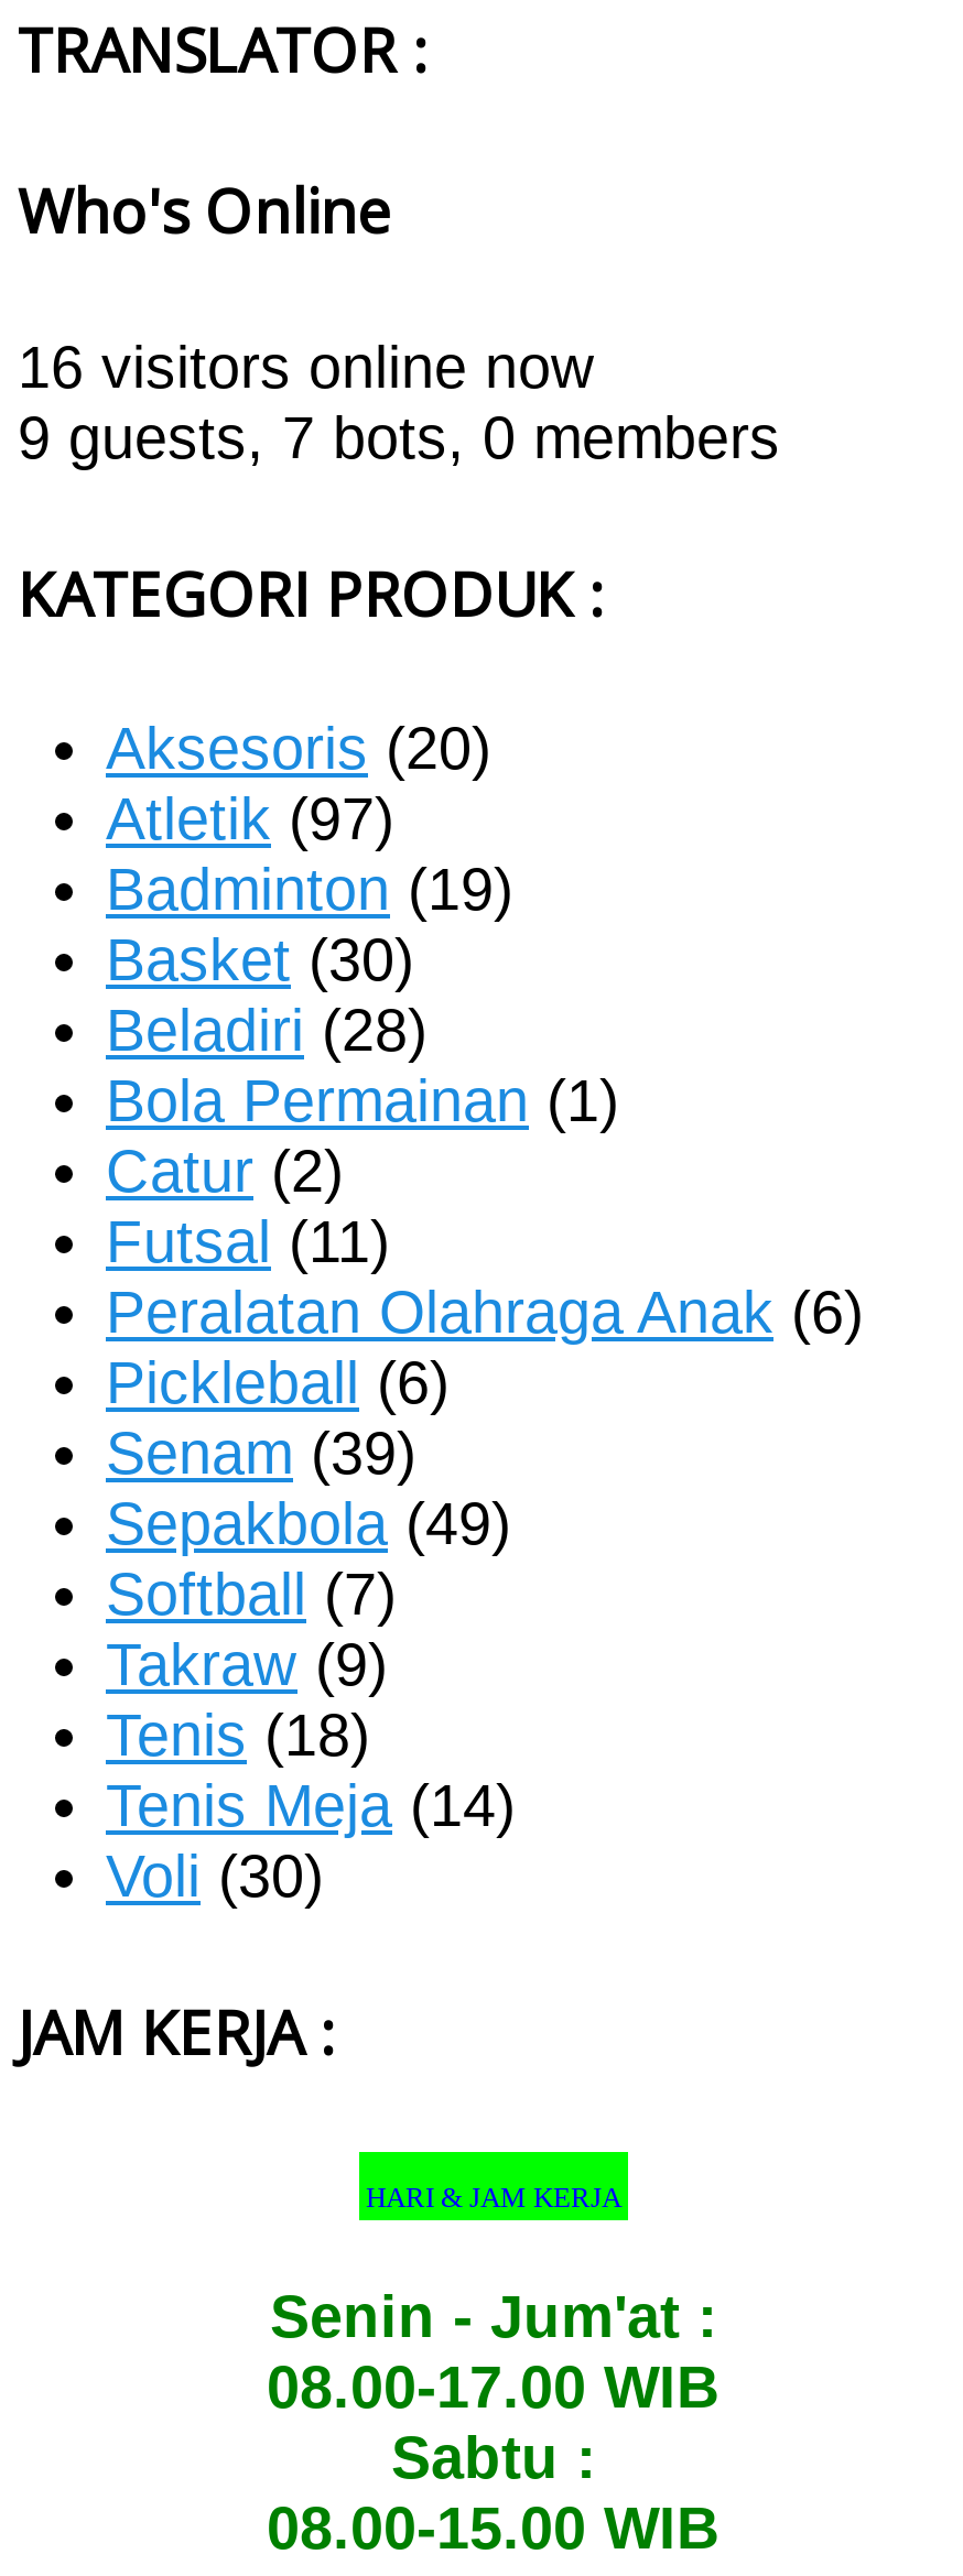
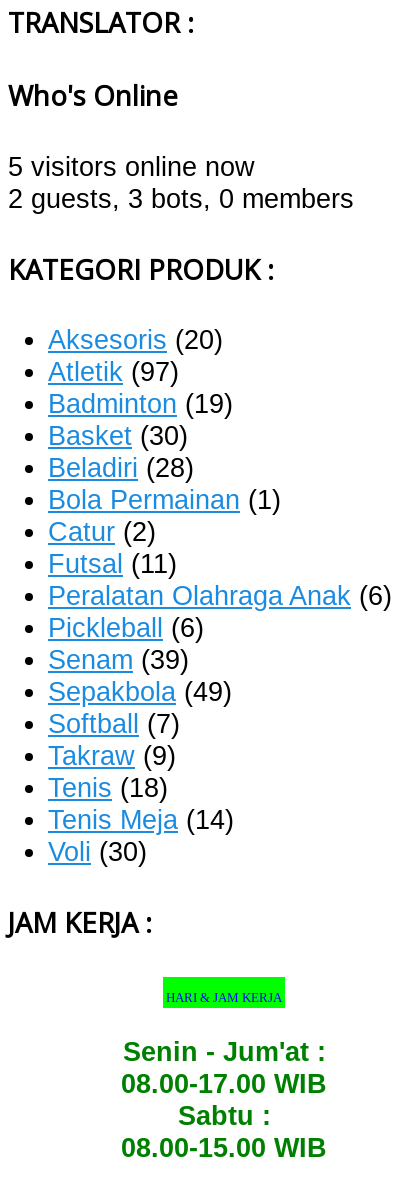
[18,332,595,400] 16 visitors online now -> [8,151,255,182] 5 visitors online now
[18,402,780,470] 9 guests, 7 bots, 0 members -> [8,183,354,214] 2 guests, 3 bots, 0 members

